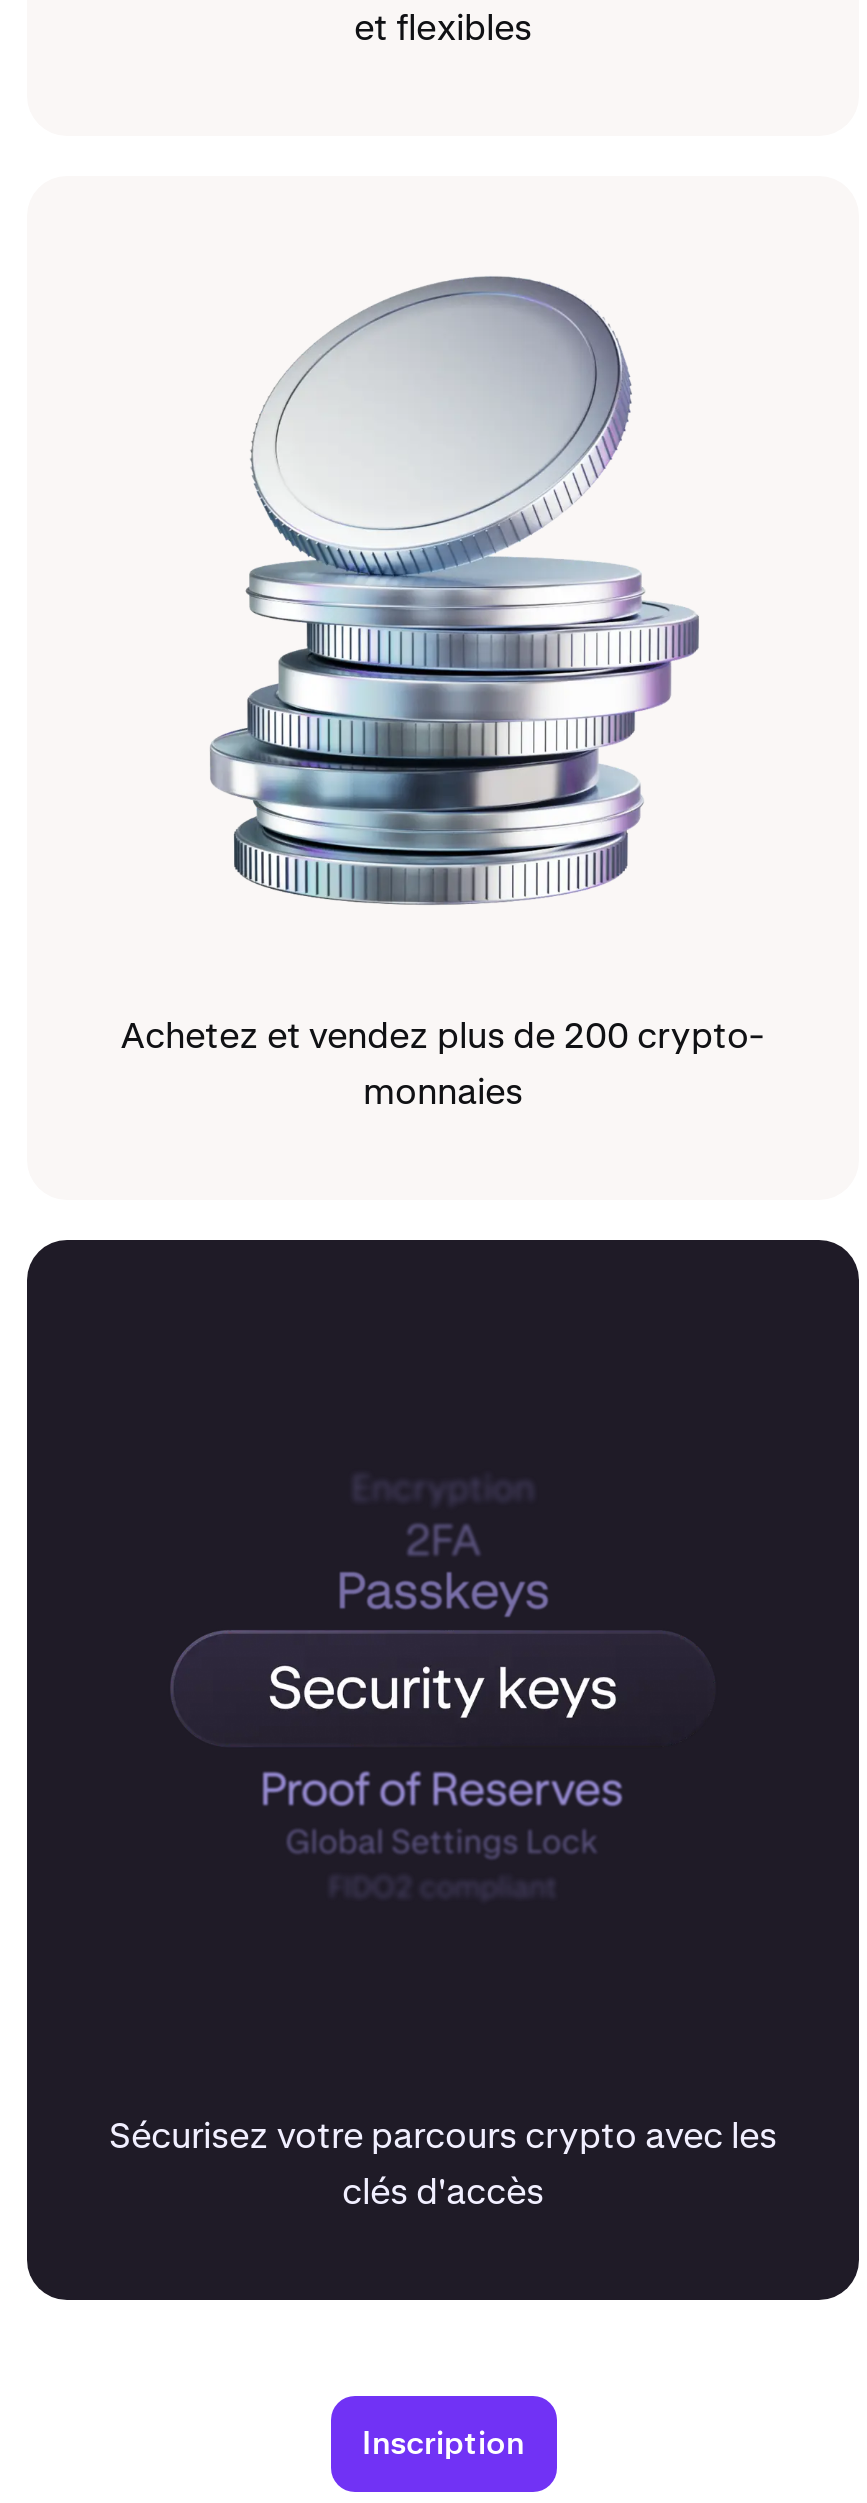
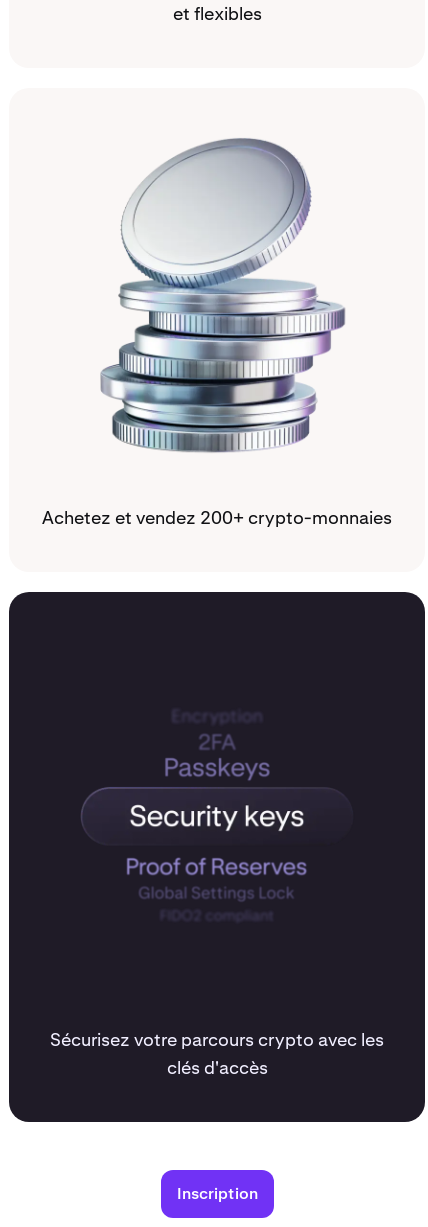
[121,1013,765,1115] Achetez et vendez plus de 200 crypto- | monnaies -> [42,506,392,529] Achetez et vendez 200+ crypto-monnaies

